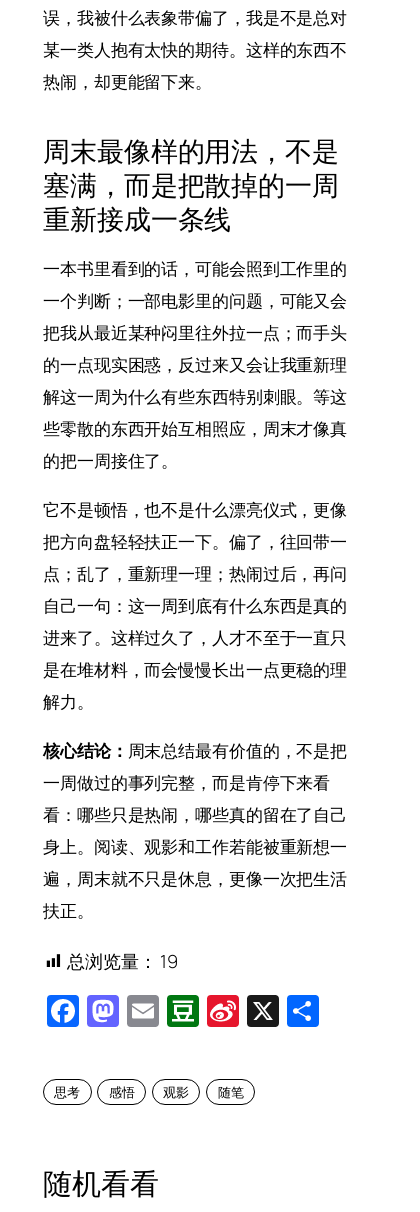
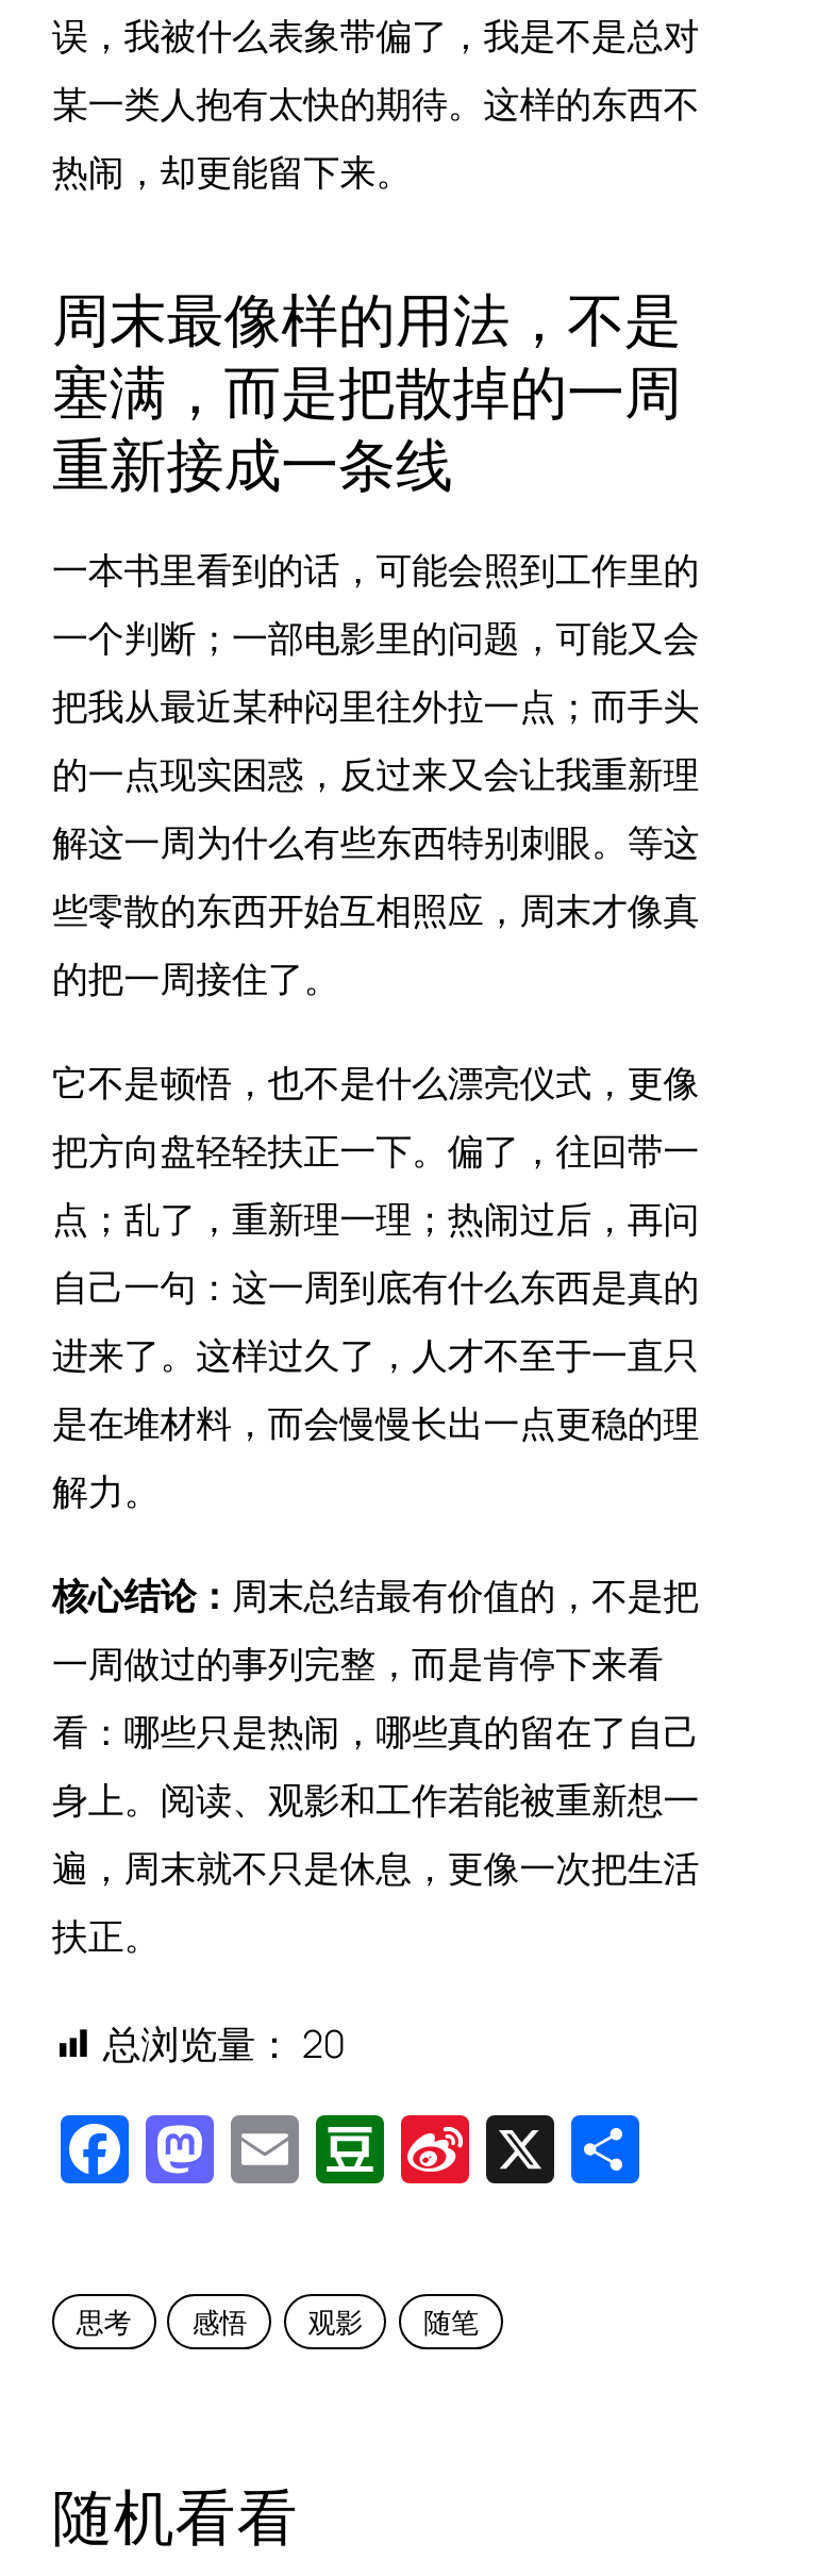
[67,949,178,973] 总浏览量： 19 -> [103,2018,346,2069] 总浏览量： 20

